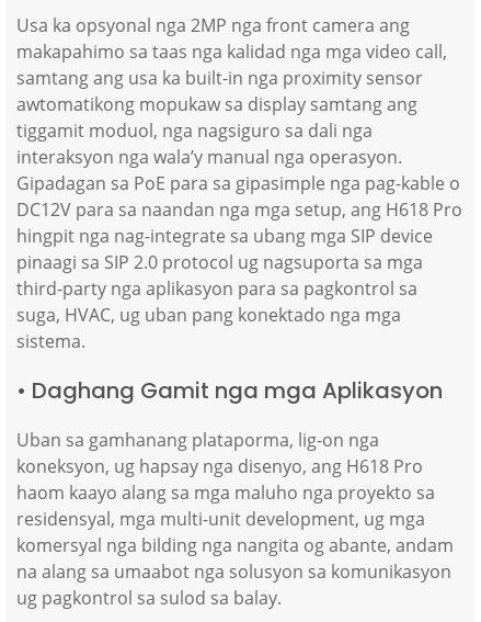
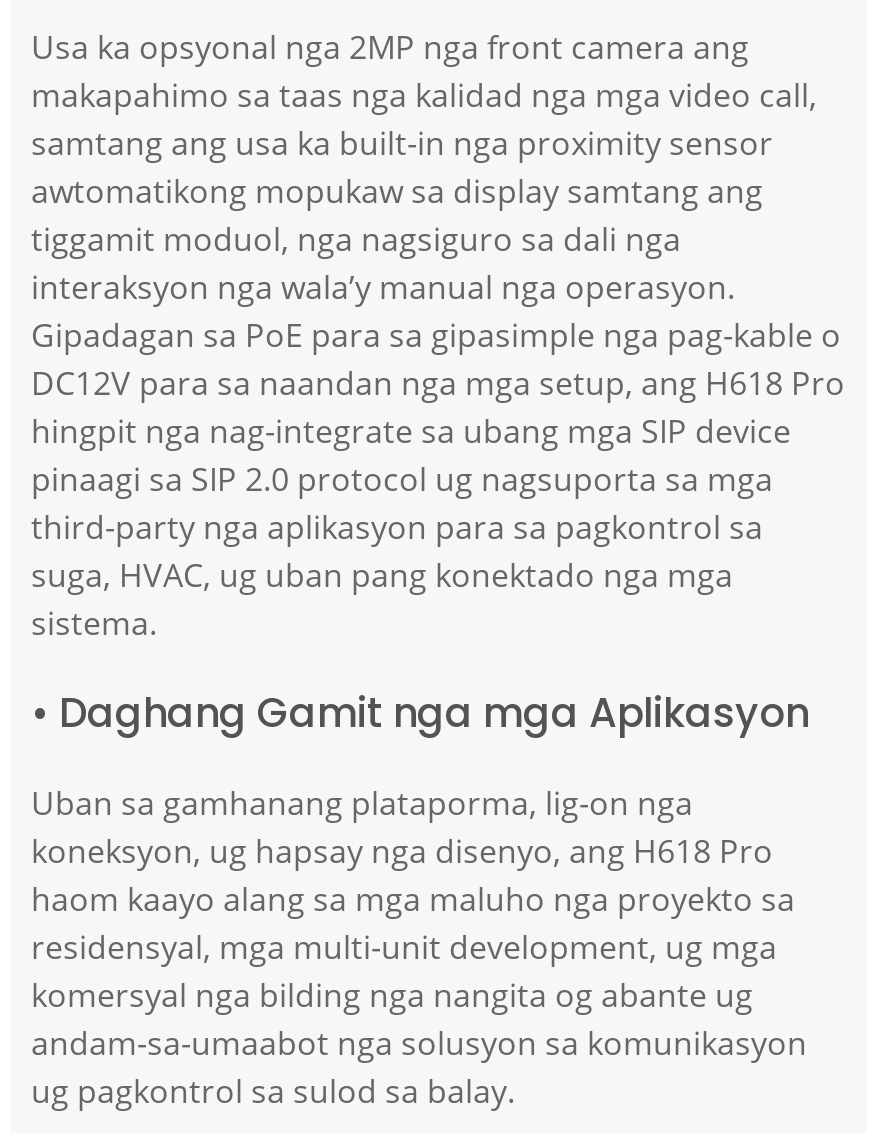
[16,534,454,584] komersyal nga bilding nga nangita og abante, andam | na alang sa umaabot nga solusyon sa komunikasyon -> [31,974,807,1066] komersyal nga bilding nga nangita og abante ug | andam-sa-umaabot nga solusyon sa komunikasyon

